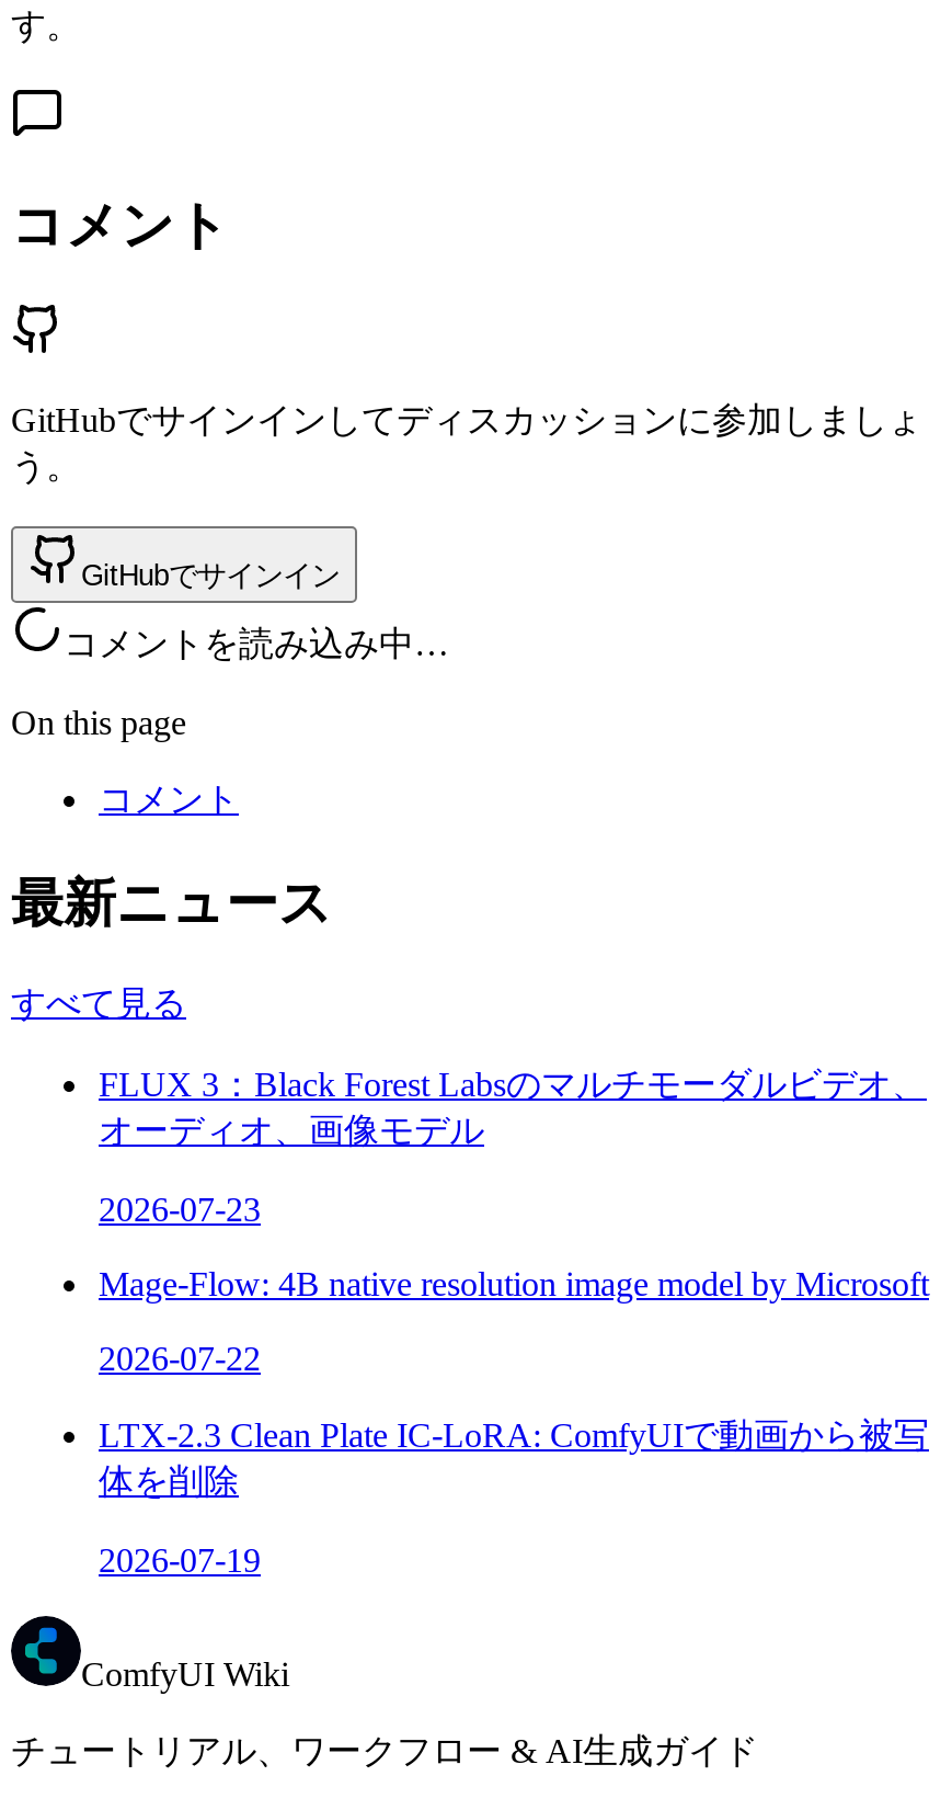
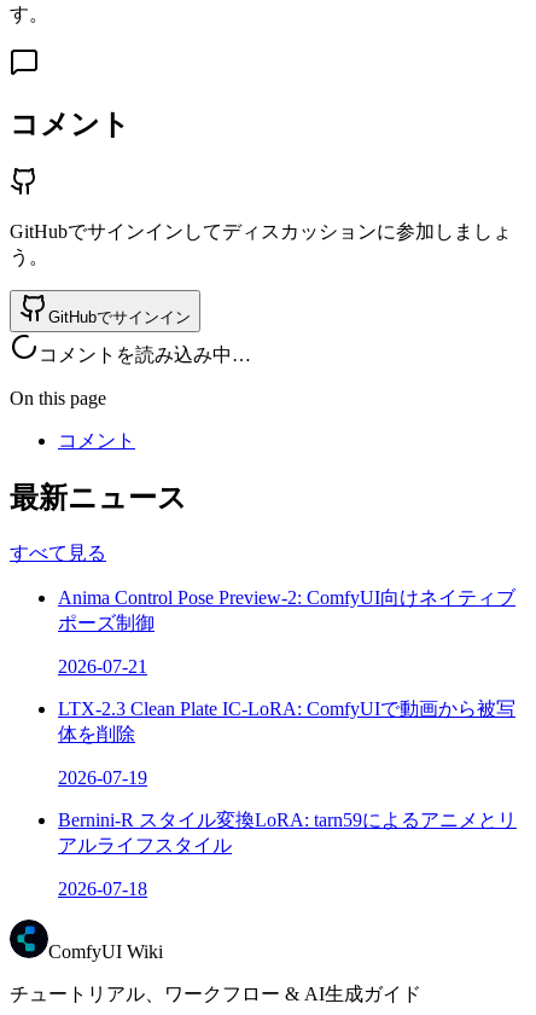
[99,1066,929,1377] FLUX 3：Black Forest Labsのマルチモーダルビデオ、 | オーディオ、画像モデル | 2026-07-23 | Mage-Flow: 4B native resolution image model by Microsoft | 2026-07-22 -> [58,587,515,677] Anima Control Pose Preview-2: ComfyUI向けネイティブ | ポーズ制御 | 2026-07-21
moved [99,1417,929,1579] -> [58,699,515,788]: LTX-2.3 Clean Plate IC-LoRA: ComfyUIで動画から被写 | 体を削除 | 2026-07-19
none -> [58,810,517,899] Bernini-R スタイル変換LoRA: tarn59によるアニメとリ | アルライフスタイル | 2026-07-18

